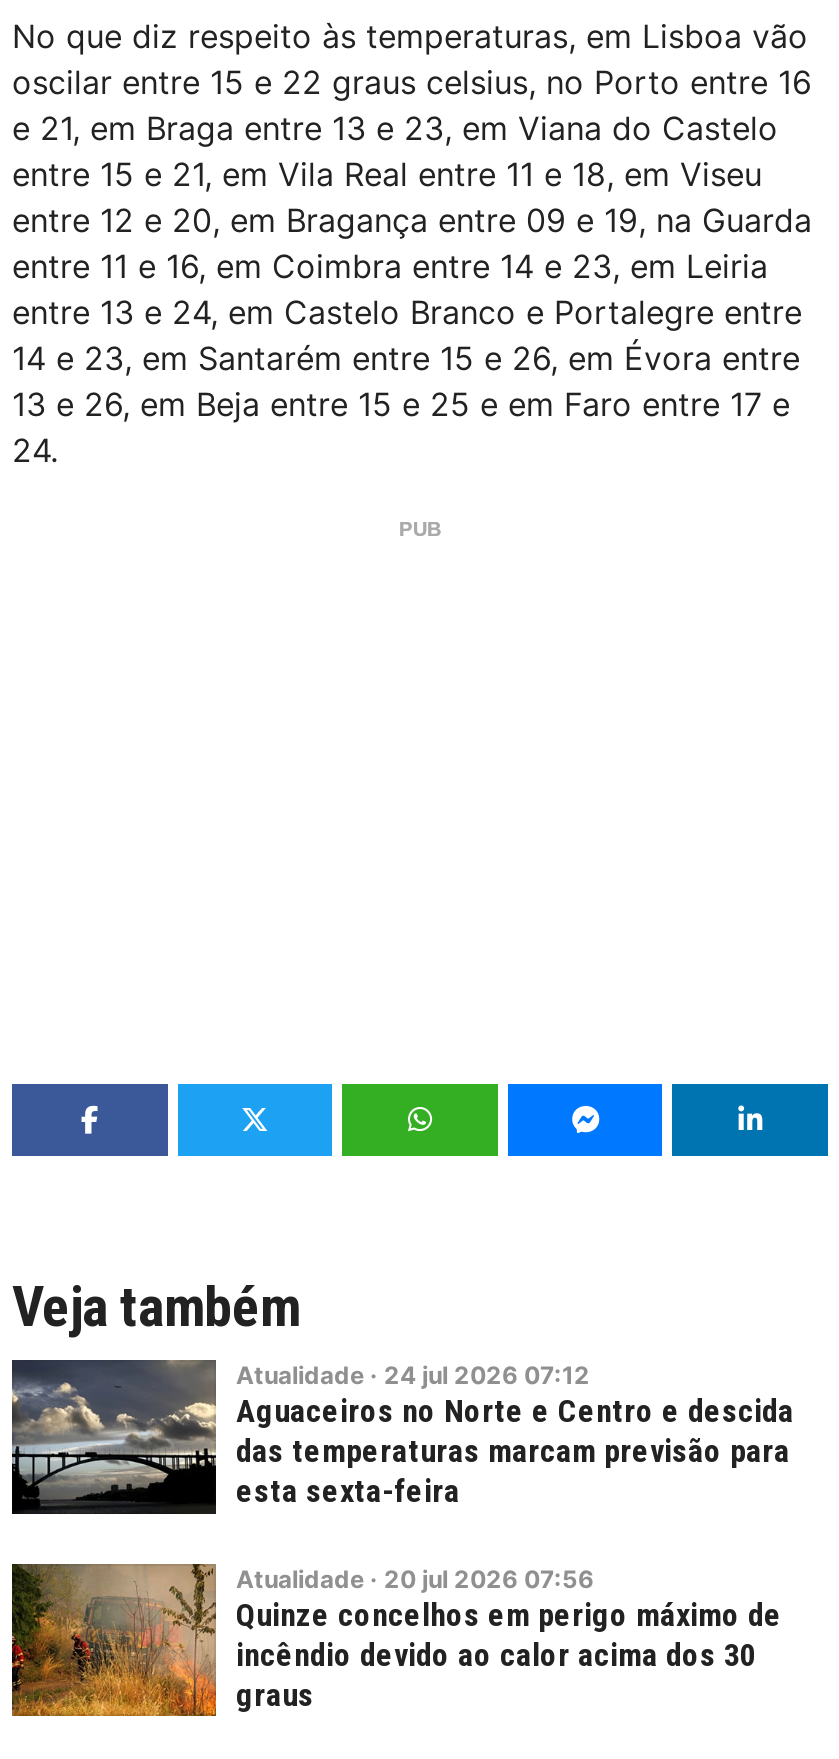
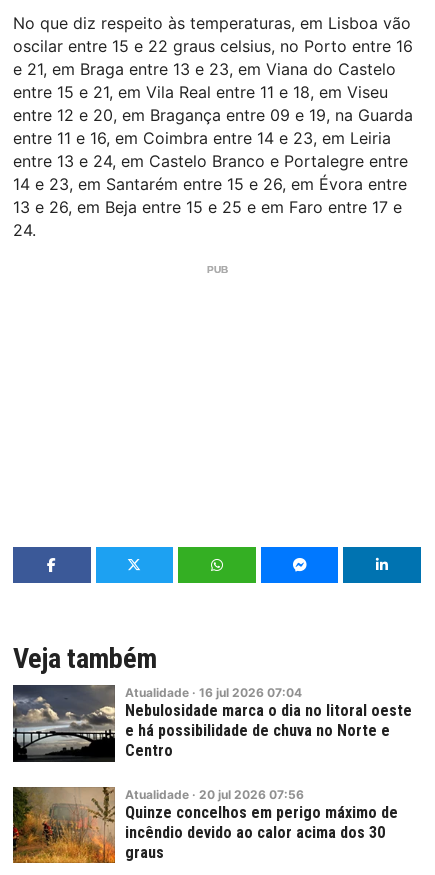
[236,1360,794,1510] Atualidade · 24 jul 2026 07:12 | Aguaceiros no Norte e Centro e descida | das temperaturas marcam previsão para | esta sexta-feira -> [125,685,412,760] Atualidade · 16 jul 2026 07:04 | Nebulosidade marca o dia no litoral oeste | e há possibilidade de chuva no Norte e | Centro

